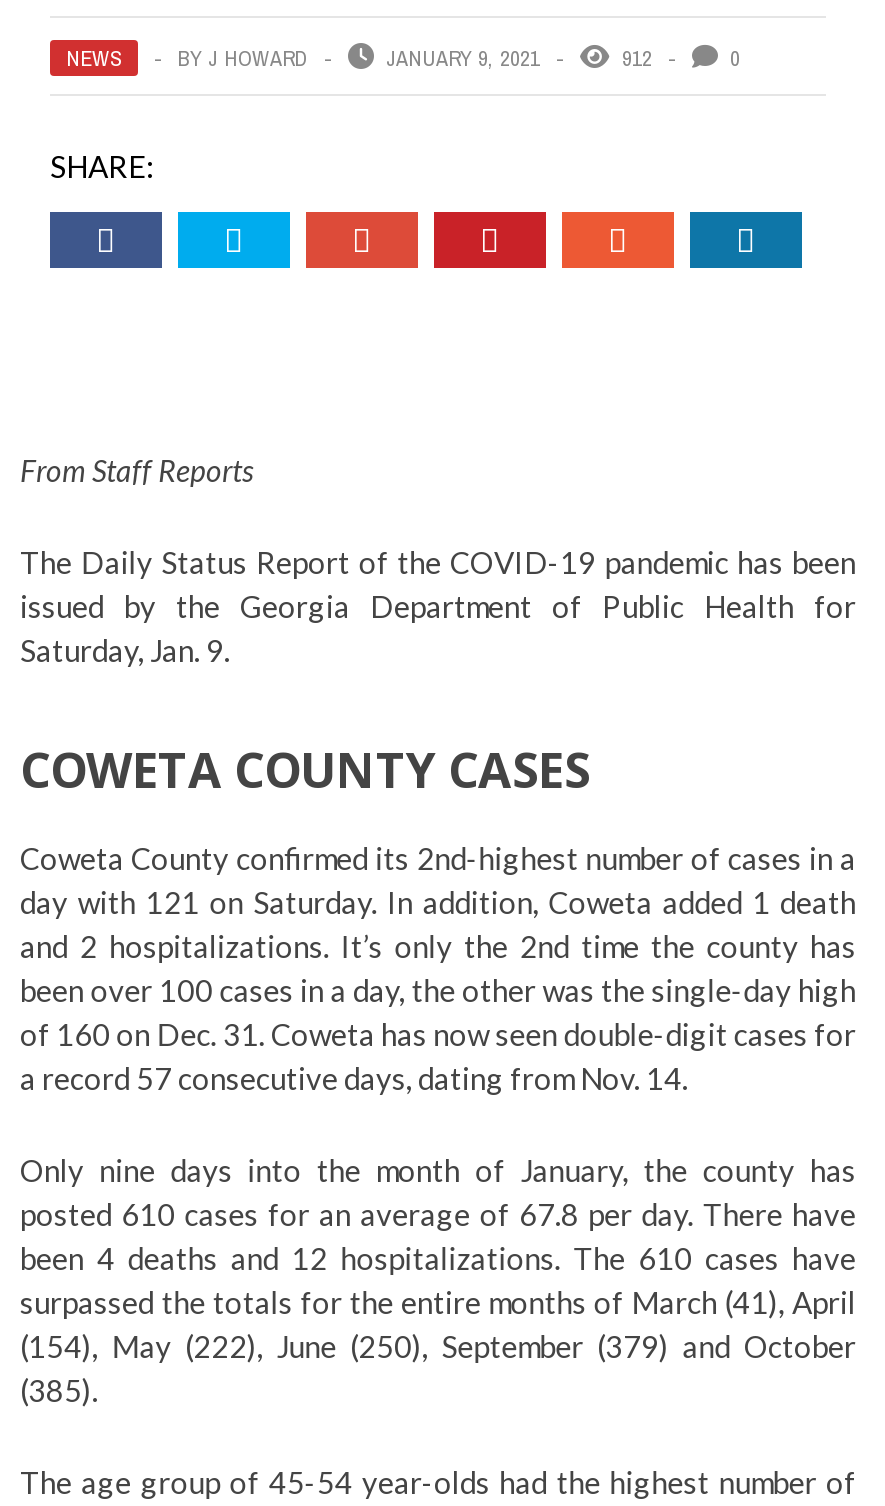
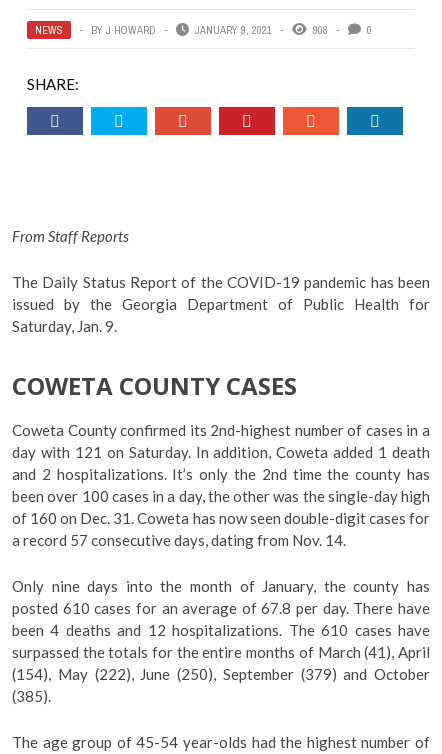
[622,44,652,72] 912 -> [313,23,328,37] 908

